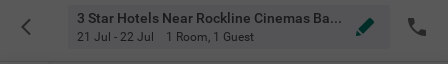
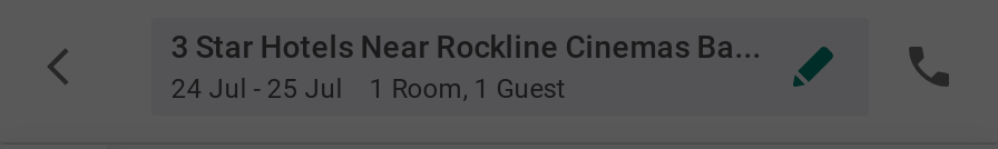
[77,30,254,44] 21 Jul - 22 Jul 1 Room, 1 Guest -> [171,73,565,105] 24 Jul - 25 Jul 1 Room, 1 Guest

